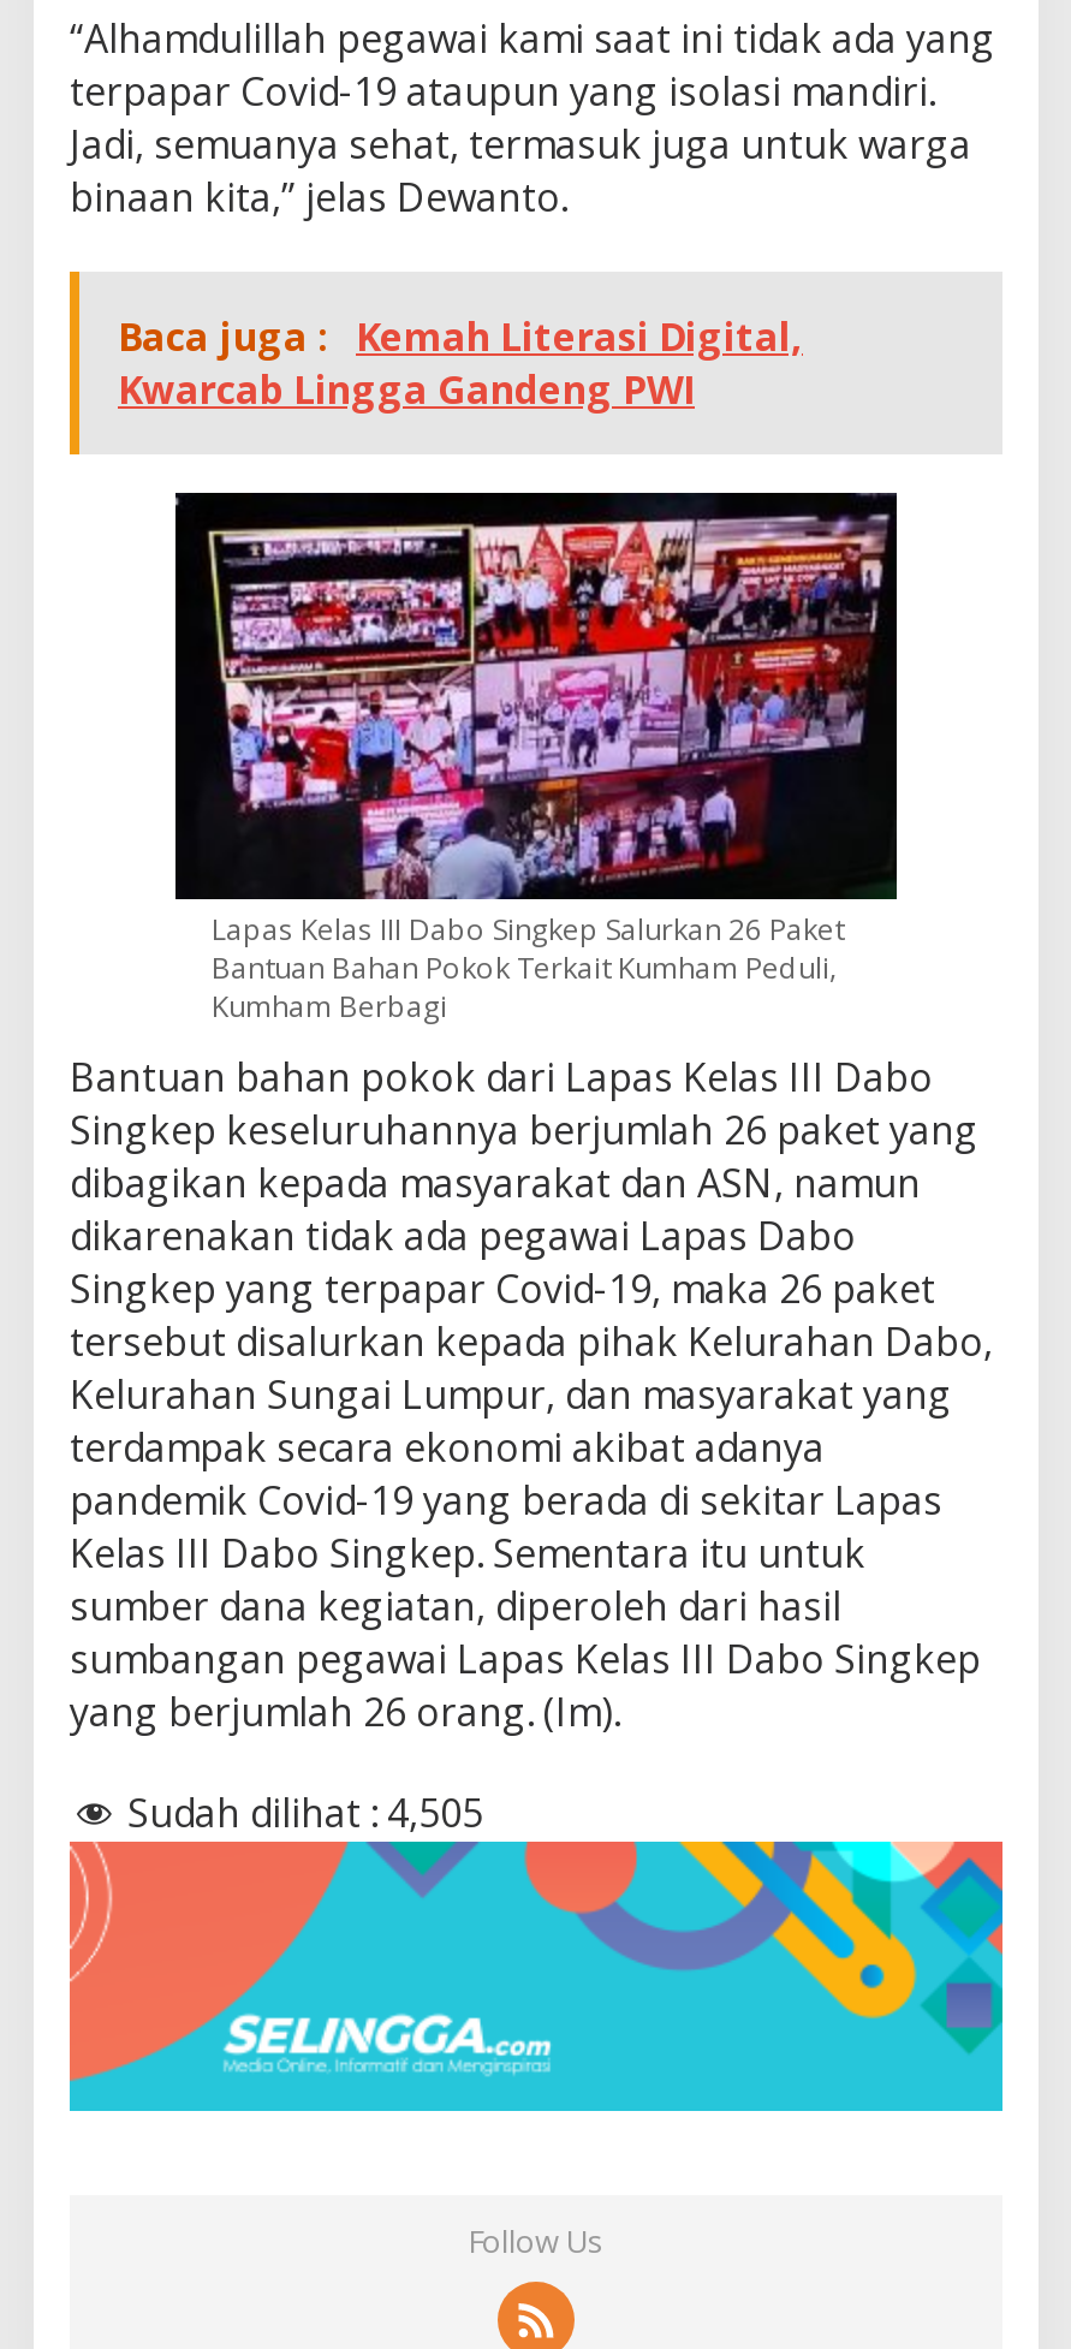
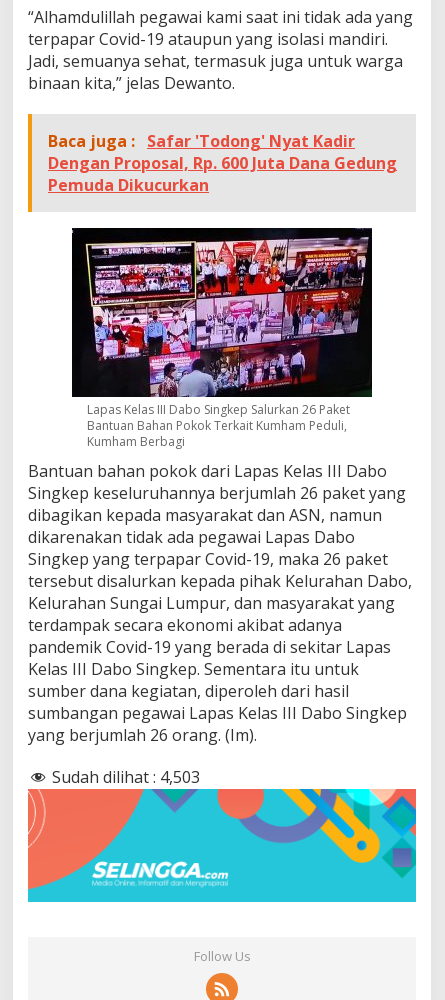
[118,311,803,417] Baca juga : Kemah Literasi Digital, | Kwarcab Lingga Gandeng PWI -> [48,130,397,196] Baca juga : Safar 'Todong' Nyat Kadir | Dengan Proposal, Rp. 600 Juta Dana Gedung | Pemuda Dikucurkan
[127,1787,483,1840] Sudah dilihat : 4,505 -> [52,766,200,788] Sudah dilihat : 4,503

